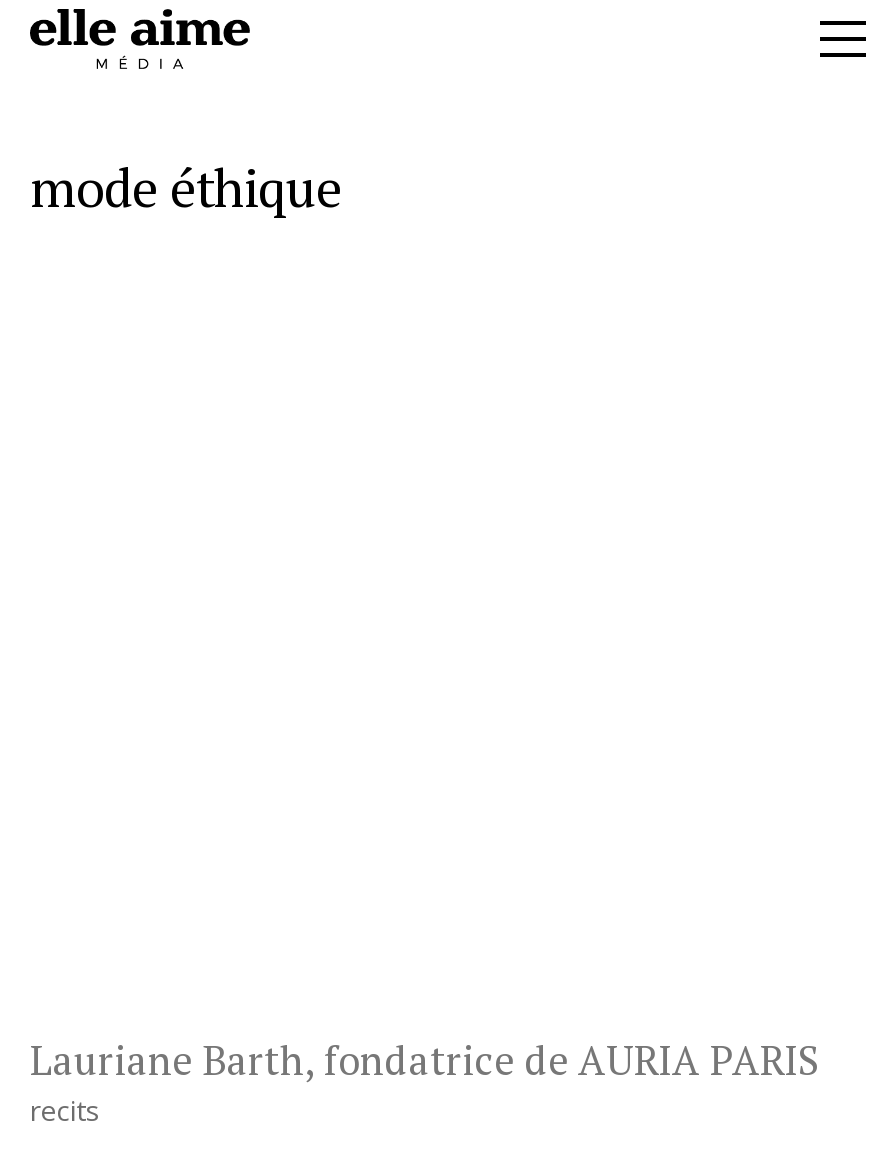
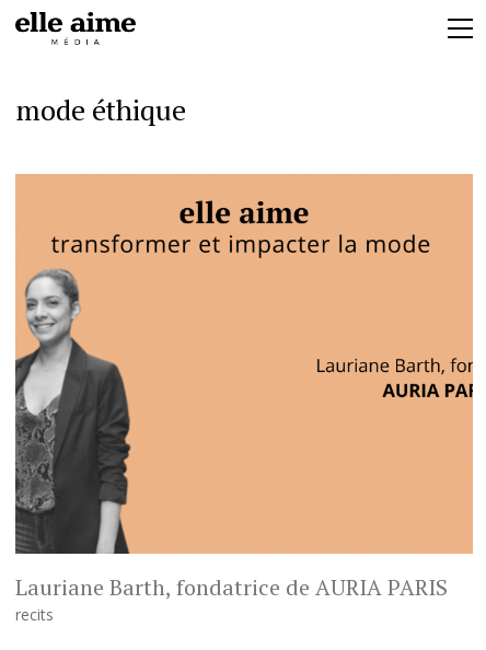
none -> [14,173,474,555] [image]

